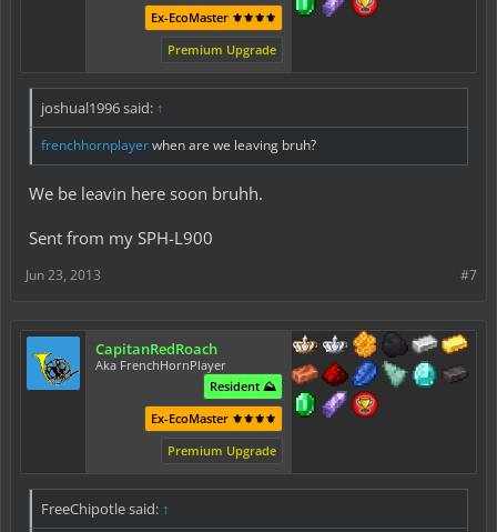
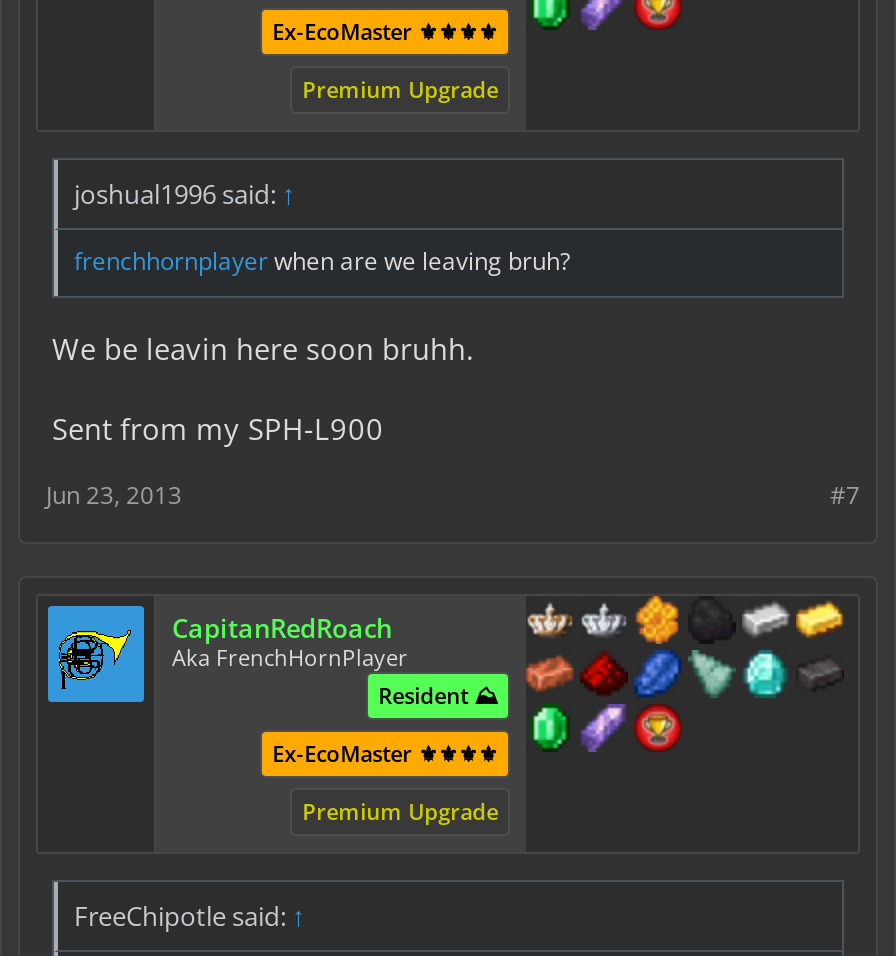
[32,350,80,385] [image] -> [56,628,142,692] [image]

